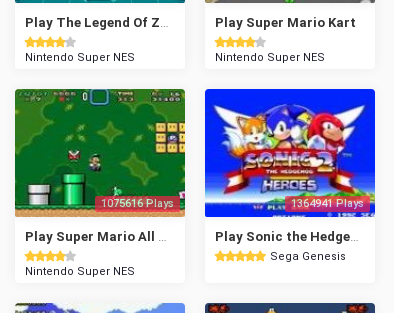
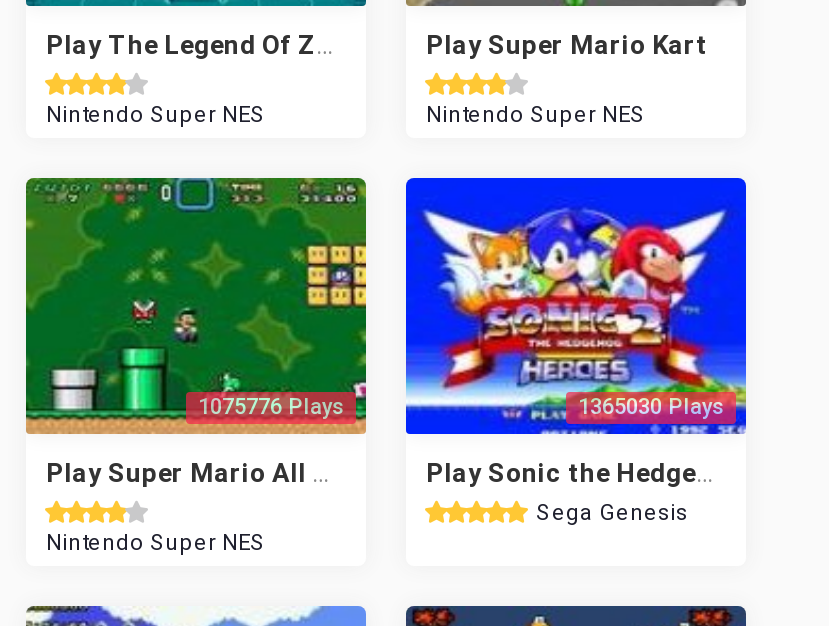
[101,196,174,209] 1075616 Plays -> [198,393,344,419] 1075776 Plays
[291,196,364,209] 1364941 Plays -> [578,393,724,419] 1365030 Plays

